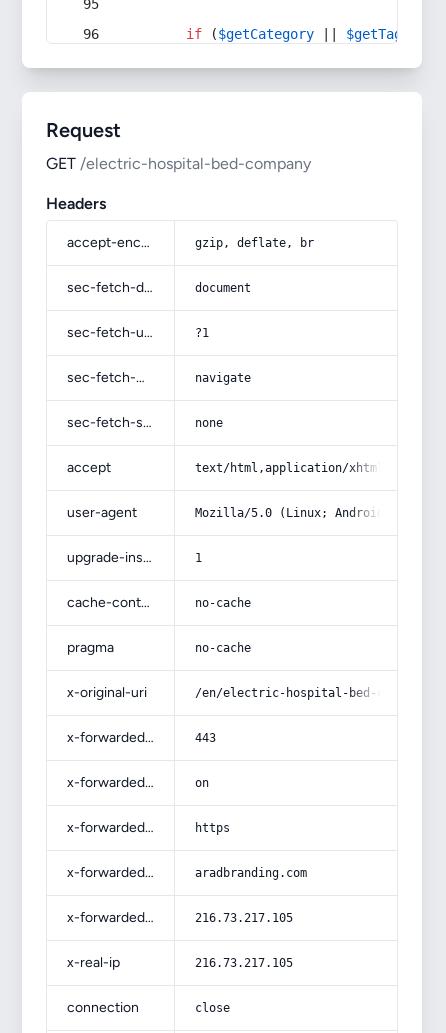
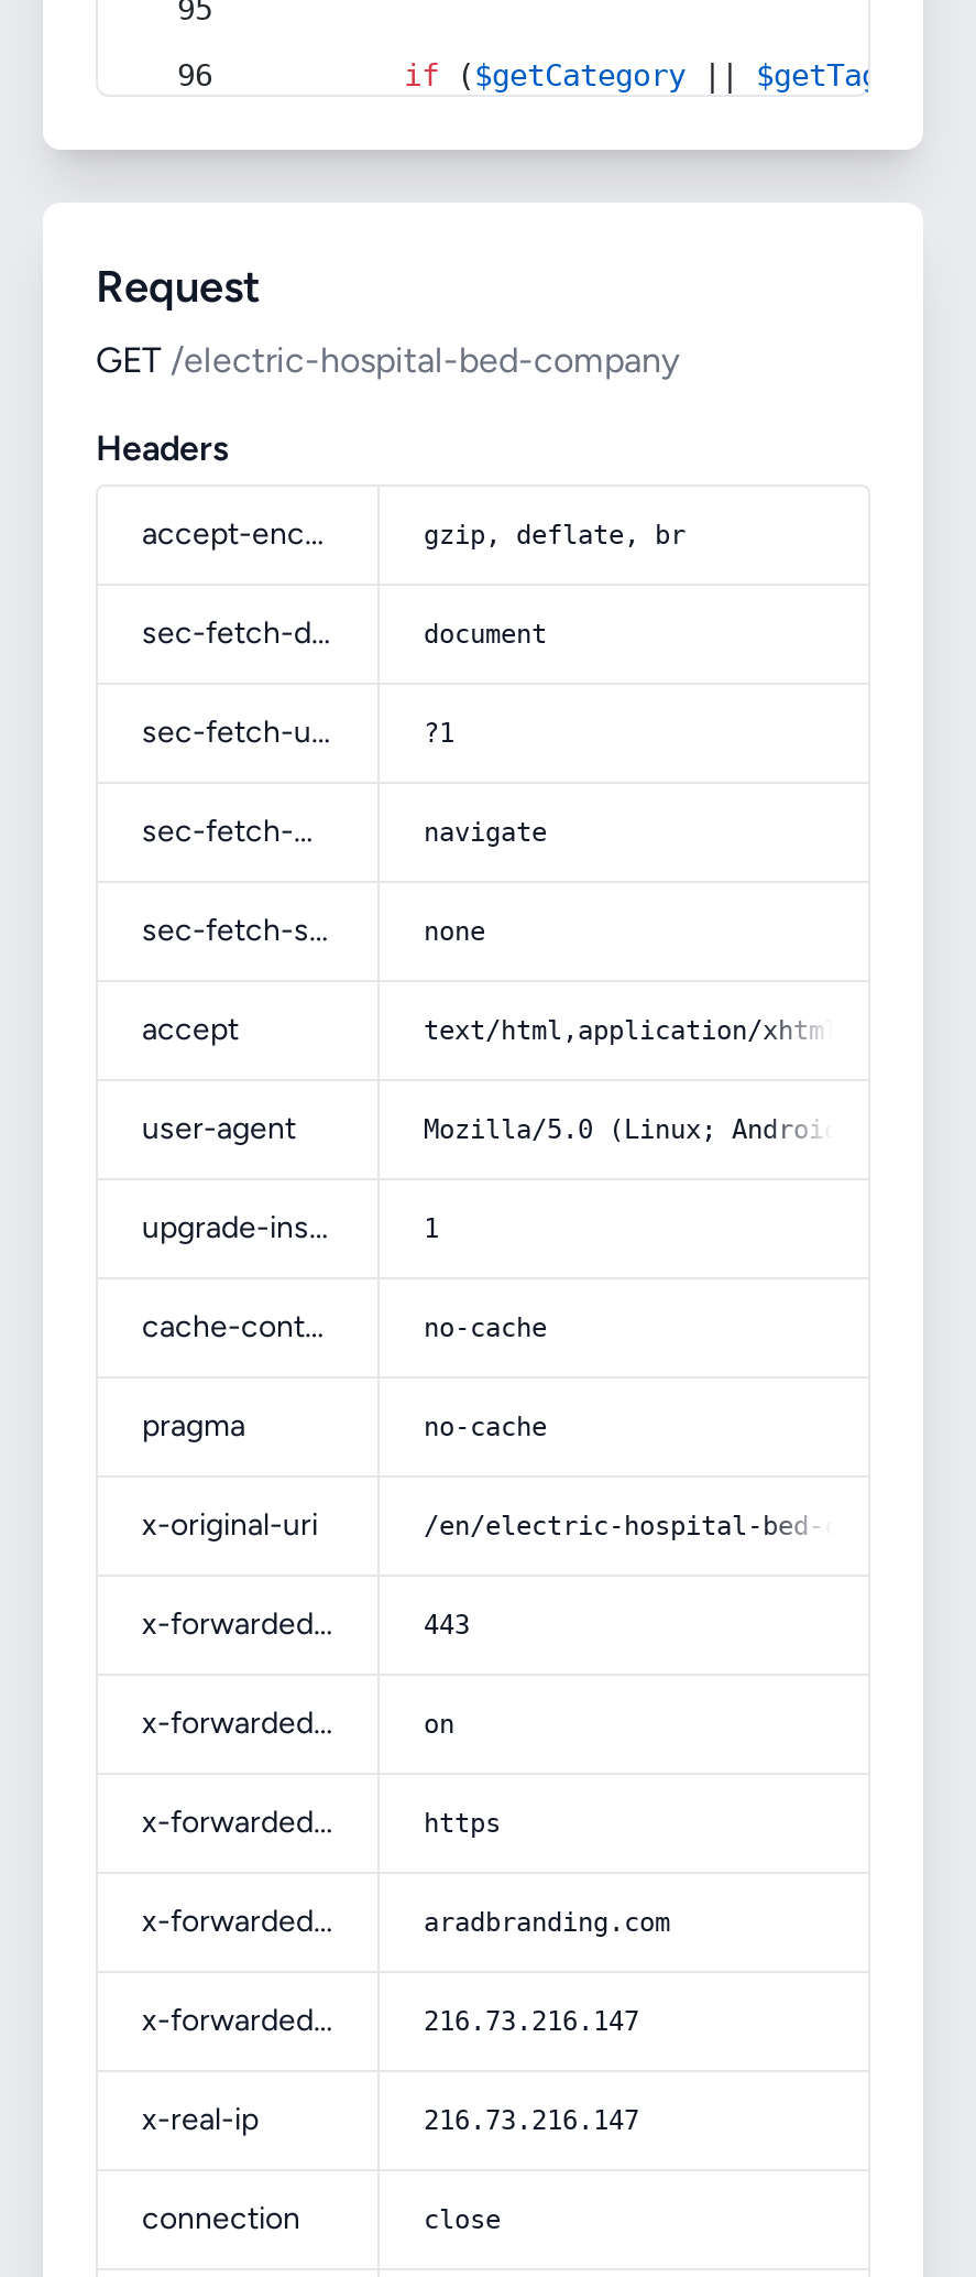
[195,911,293,925] 216.73.217.105 -> [424,2006,639,2037] 216.73.216.147
[195,956,293,970] 216.73.217.105 -> [424,2105,639,2136] 216.73.216.147

